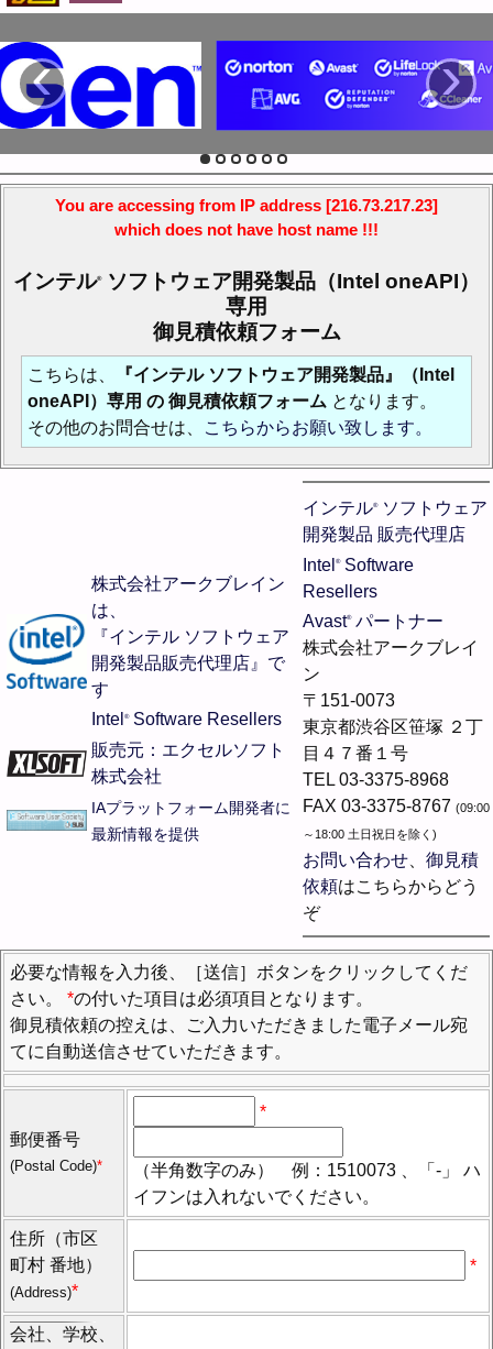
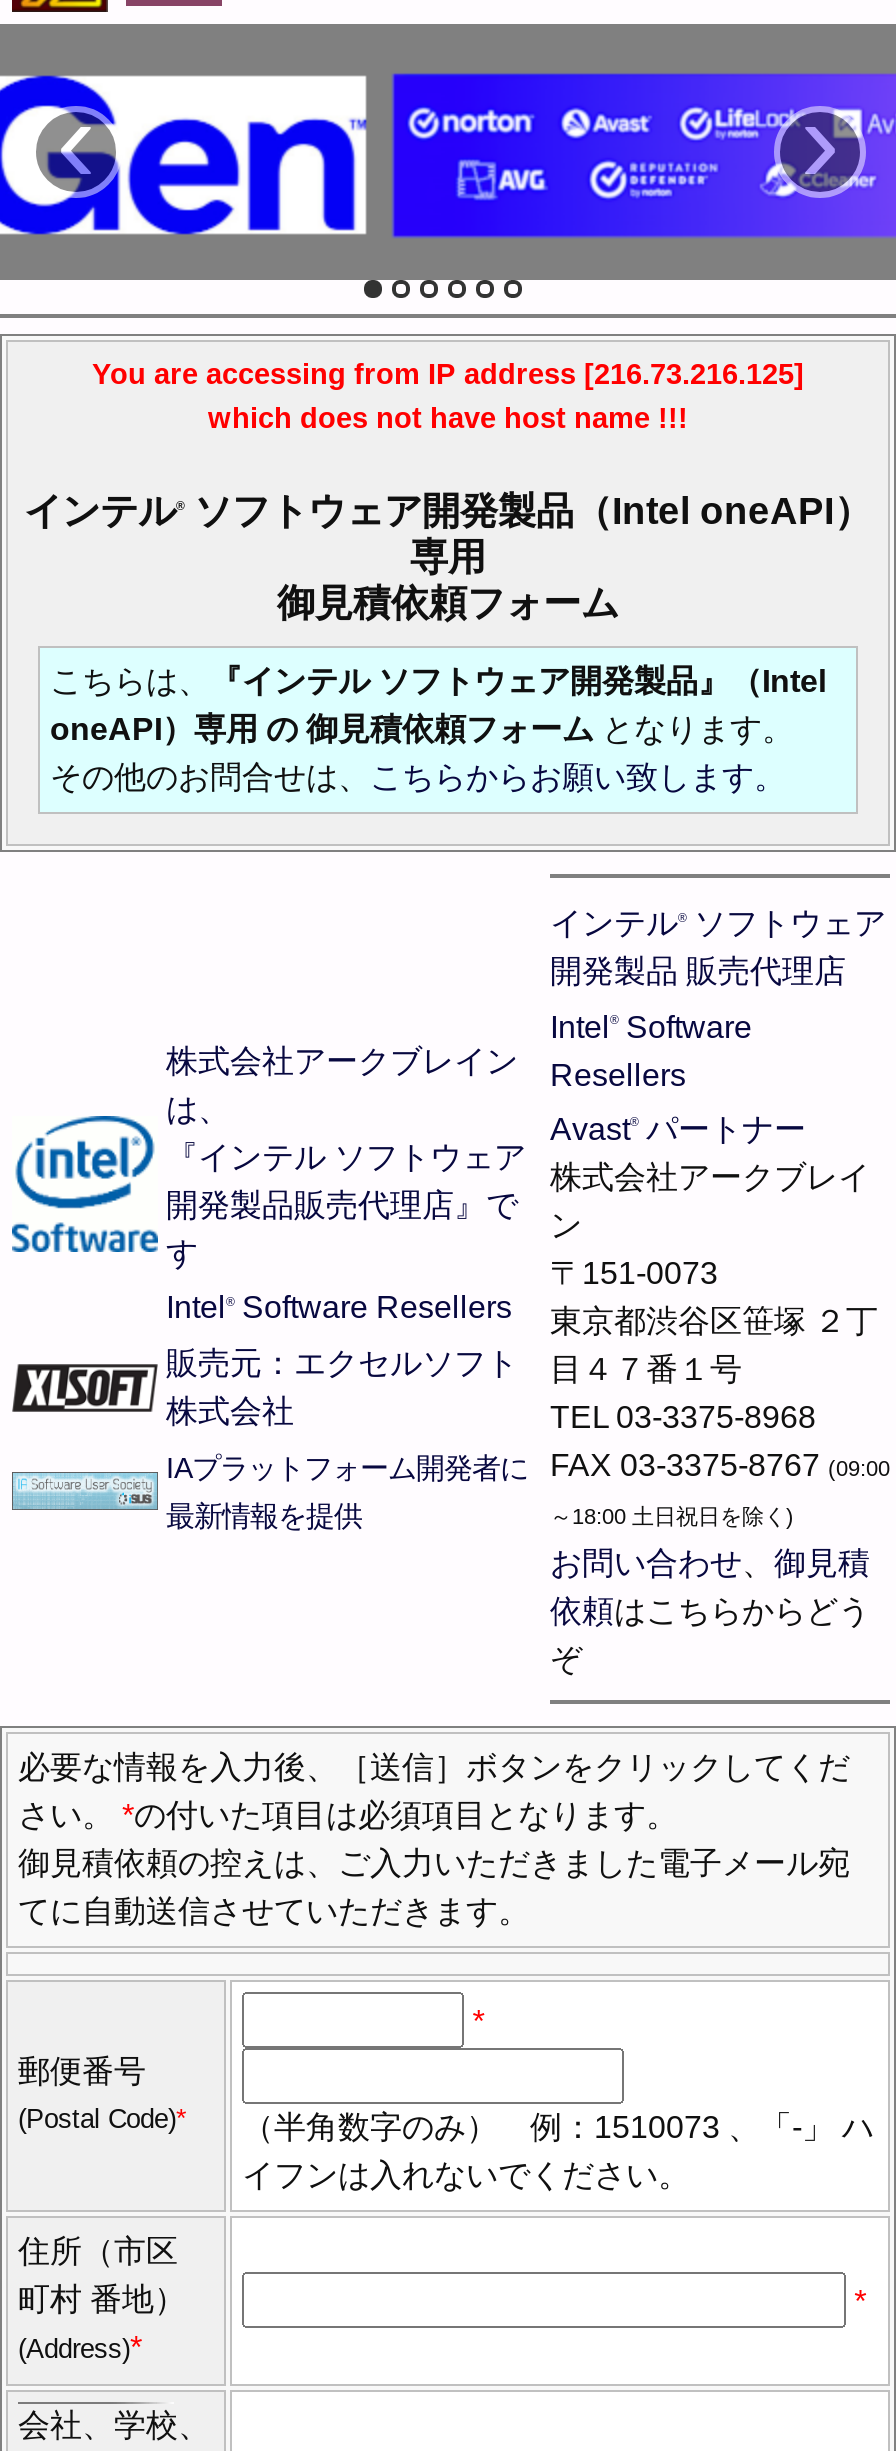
[55,197,438,215] You are accessing from IP address [216.73.217.23] -> [92,358,804,390] You are accessing from IP address [216.73.216.125]

